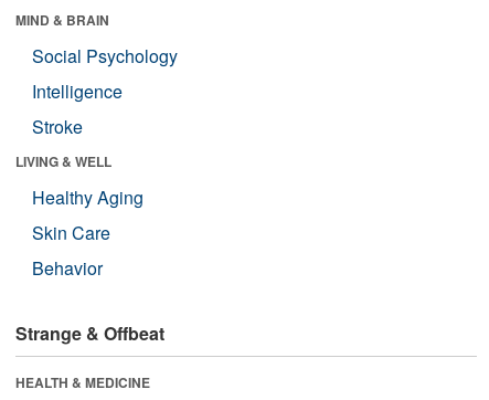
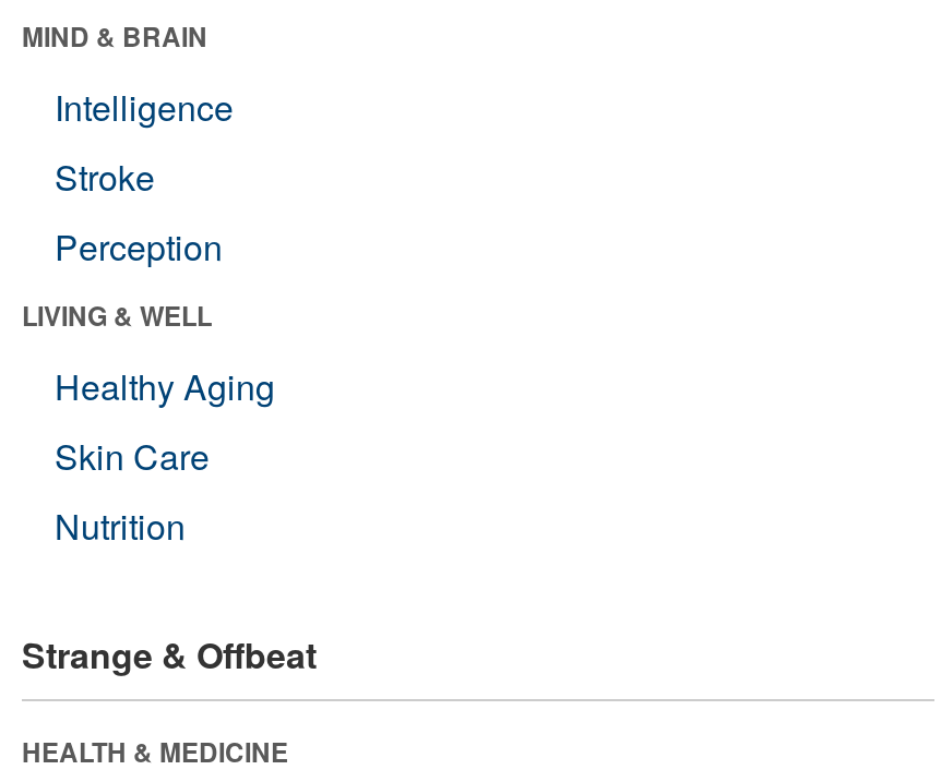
[32,43,178,68] Social Psychology -> none
moved [32,78,123,139] -> [55,81,234,201]: Intelligence | Stroke
none -> [55,221,223,271] Perception
[32,255,103,280] Behavior -> [55,500,186,550] Nutrition

